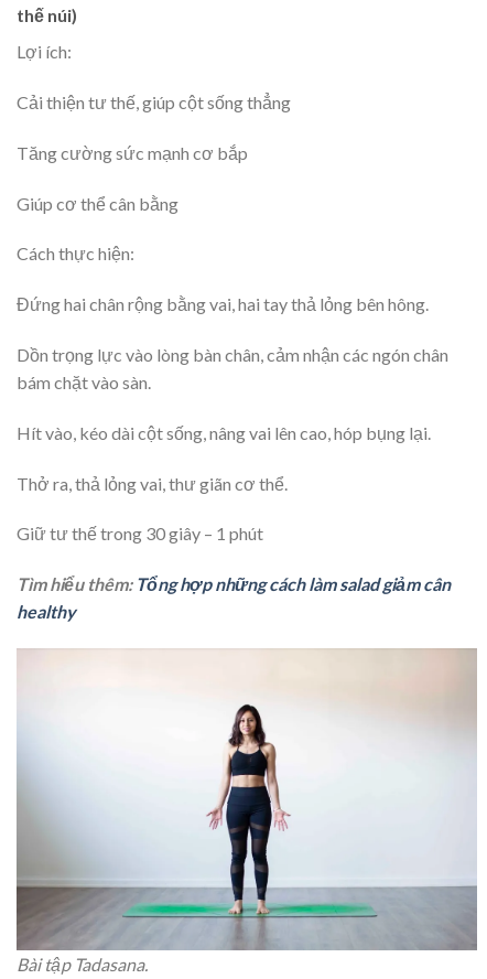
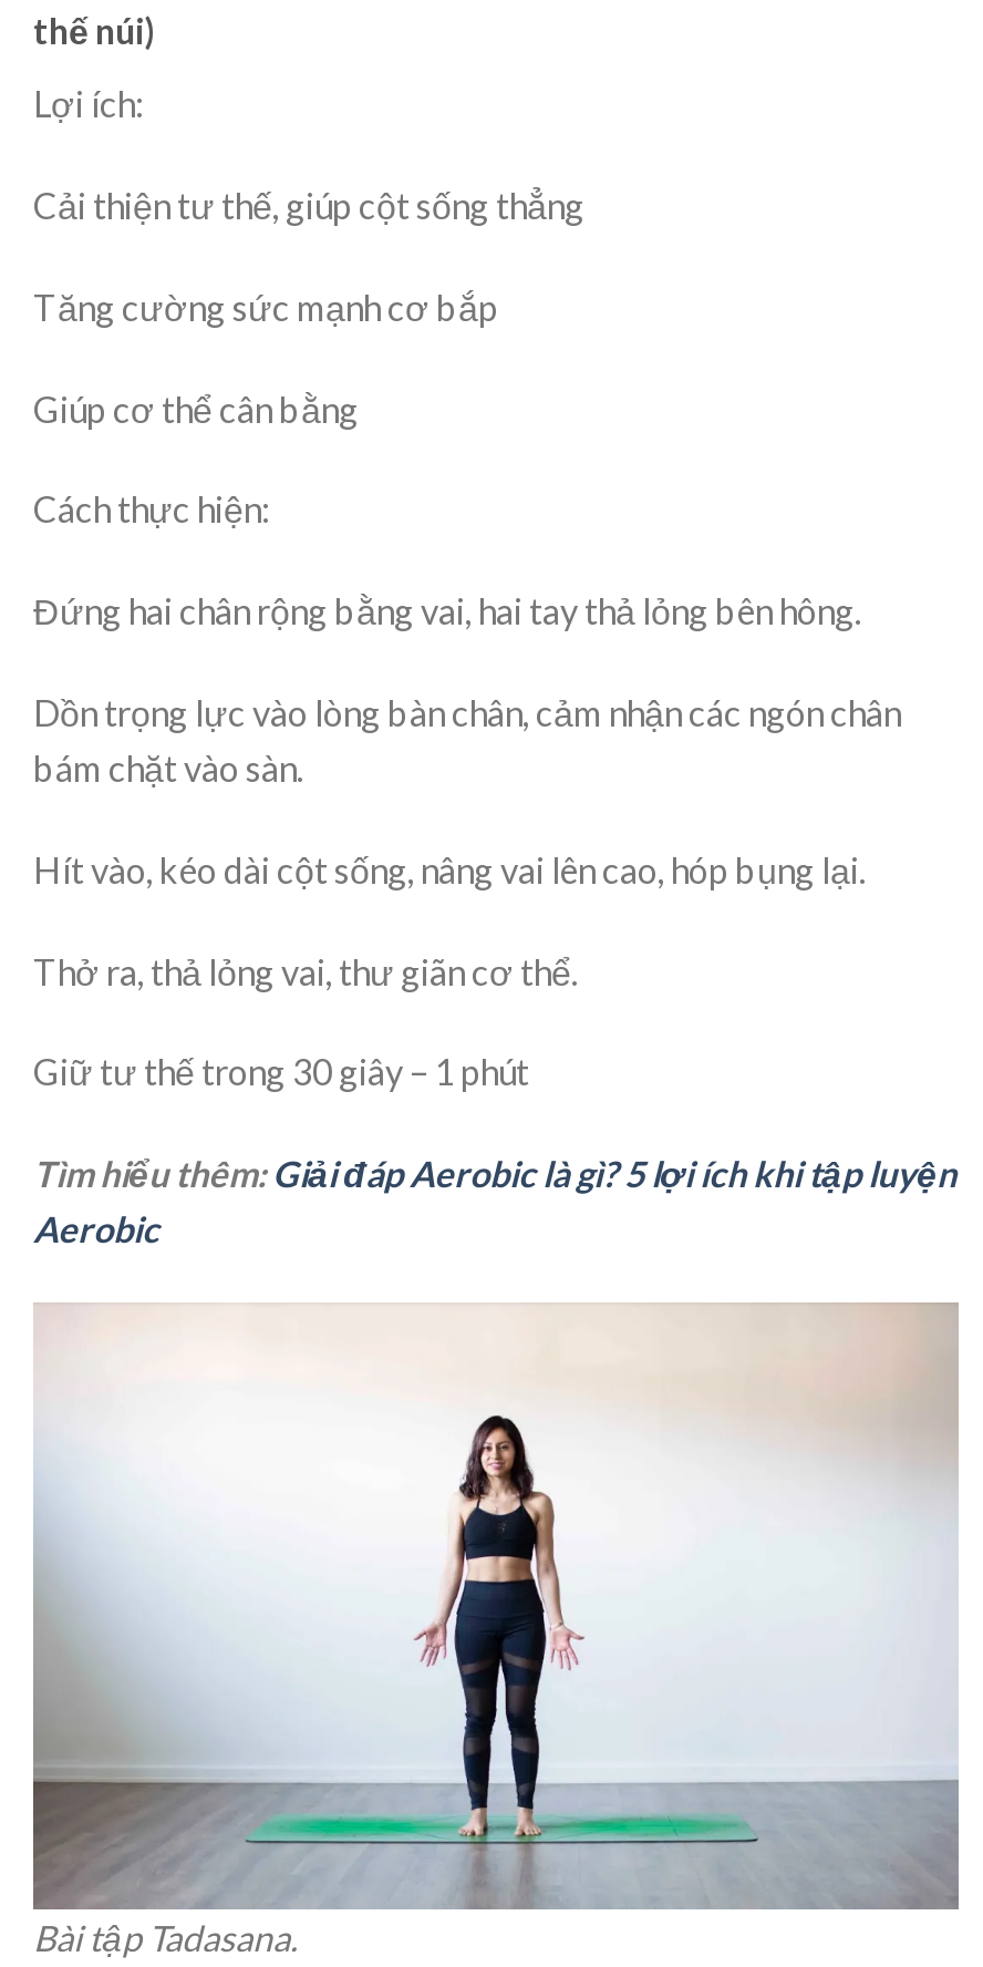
[17,574,451,622] Tìm hiểu thêm: Tổng hợp những cách làm salad giảm cân | healthy -> [33,1153,956,1250] Tìm hiểu thêm: Giải đáp Aerobic là gì? 5 lợi ích khi tập luyện | Aerobic

